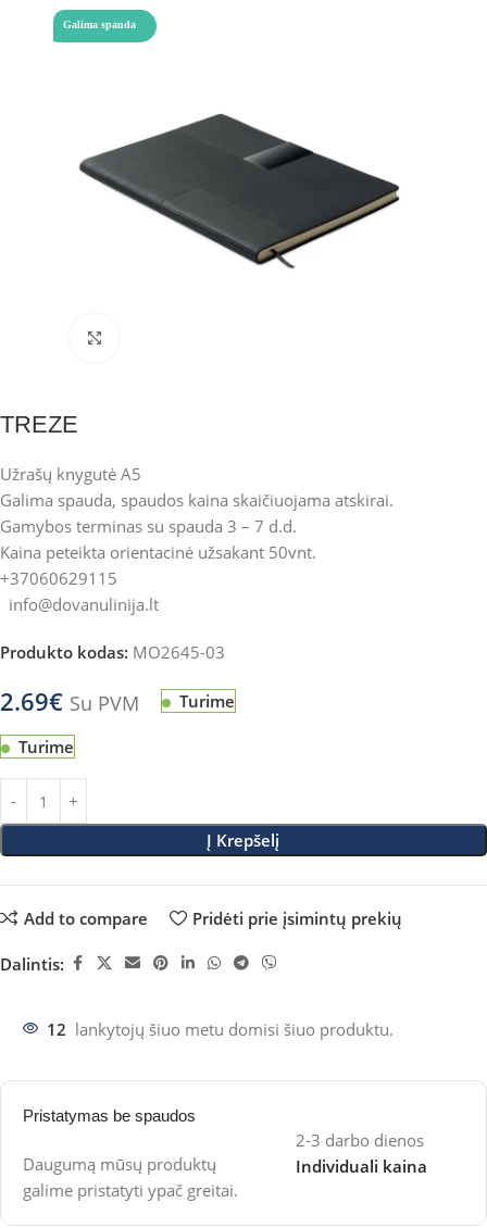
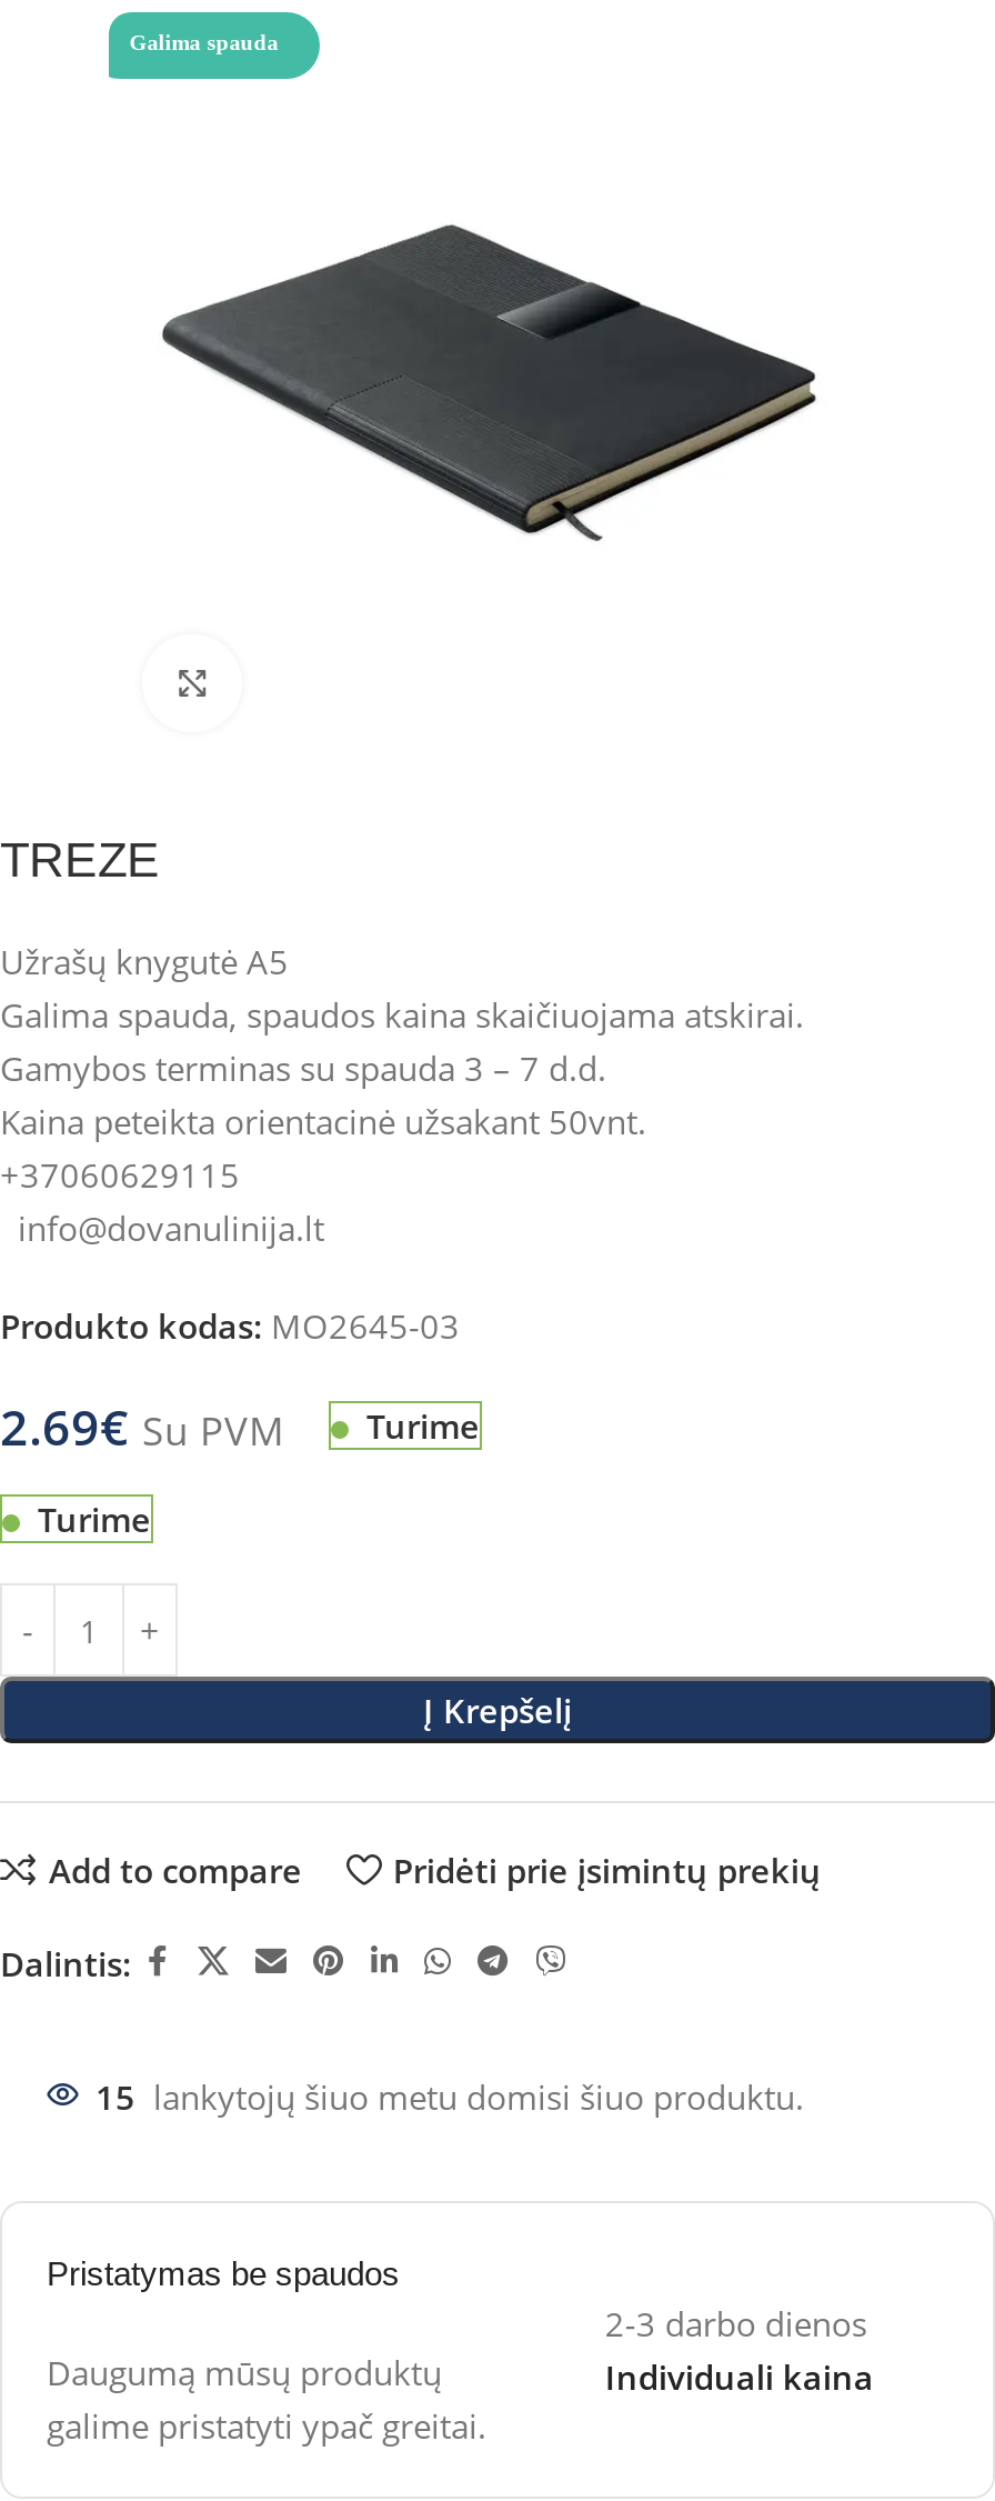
[47,1019,394,1040] 12 lankytojų šiuo metu domisi šiuo produktu. -> [96,2075,804,2120] 15 lankytojų šiuo metu domisi šiuo produktu.

